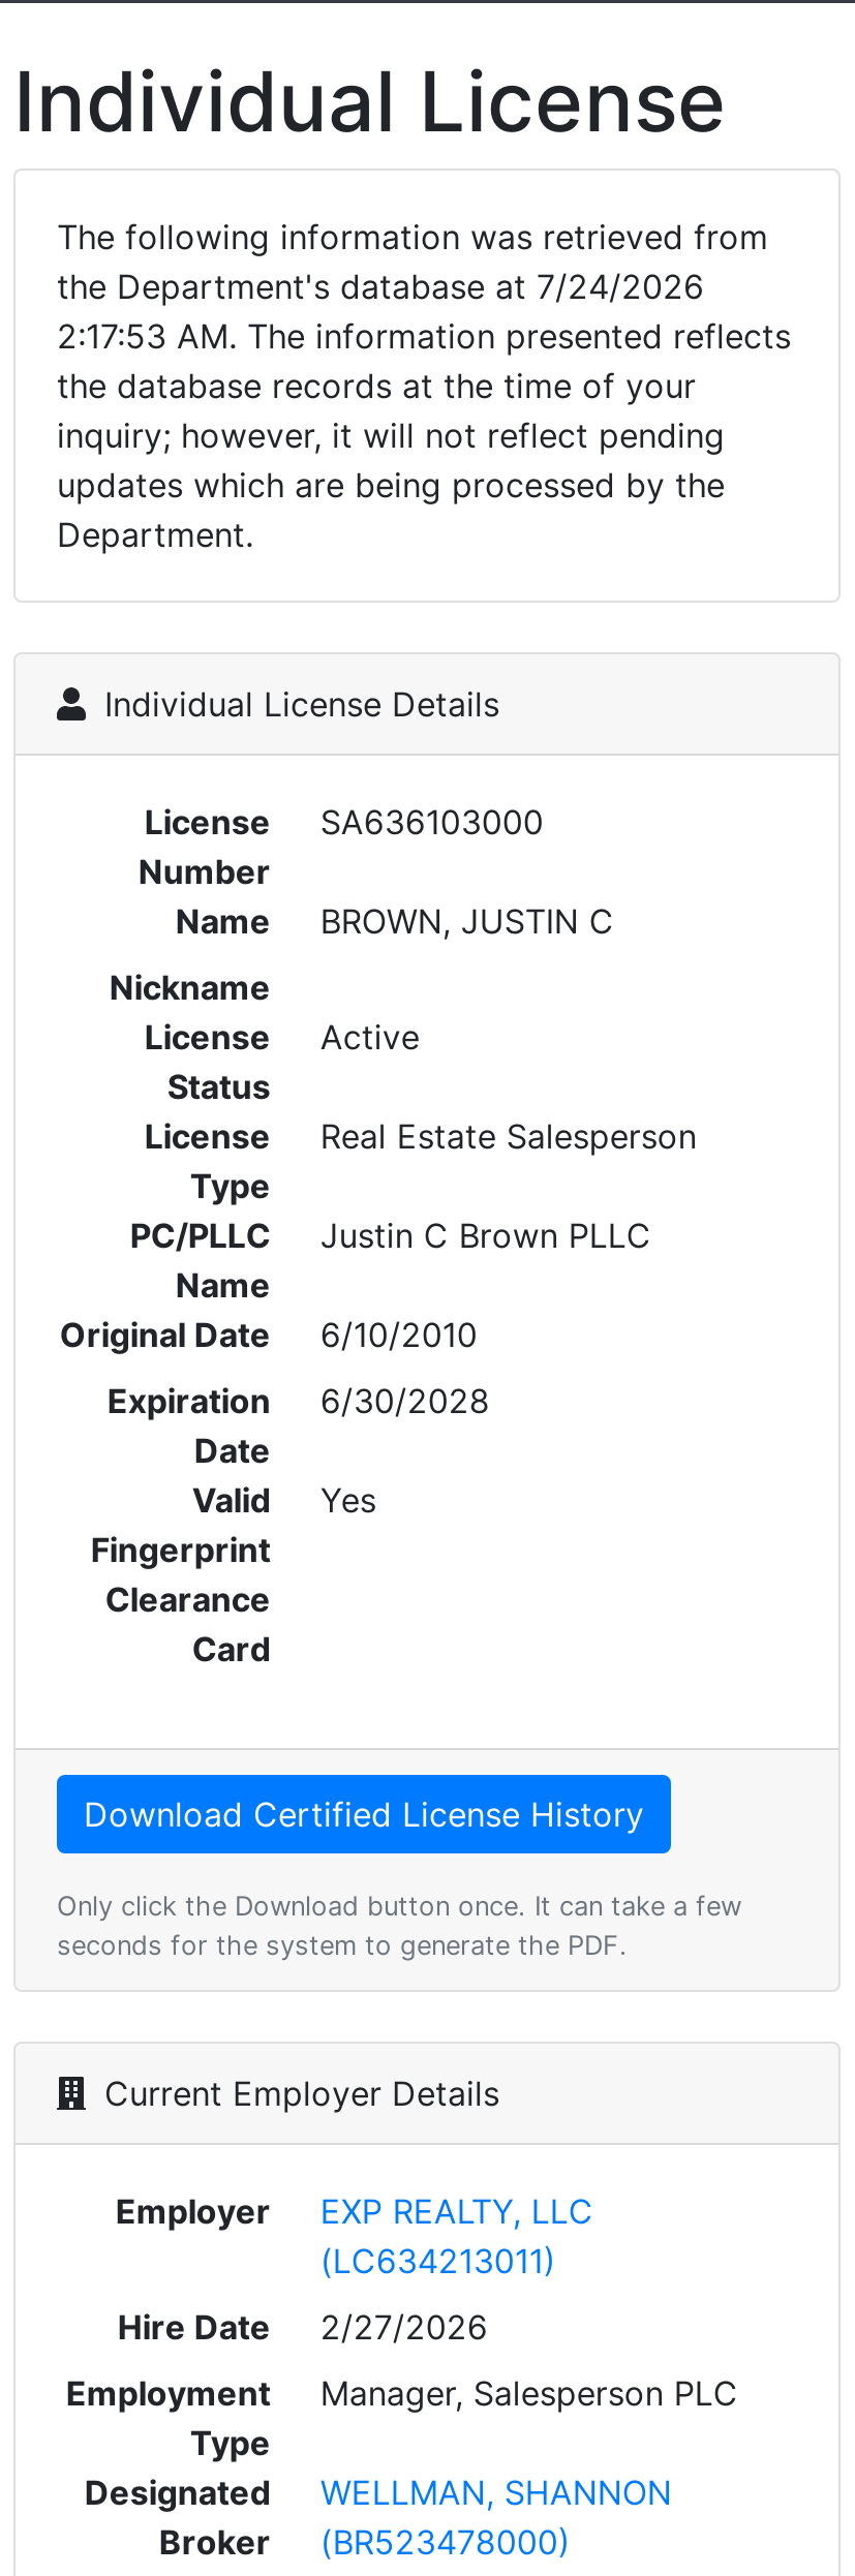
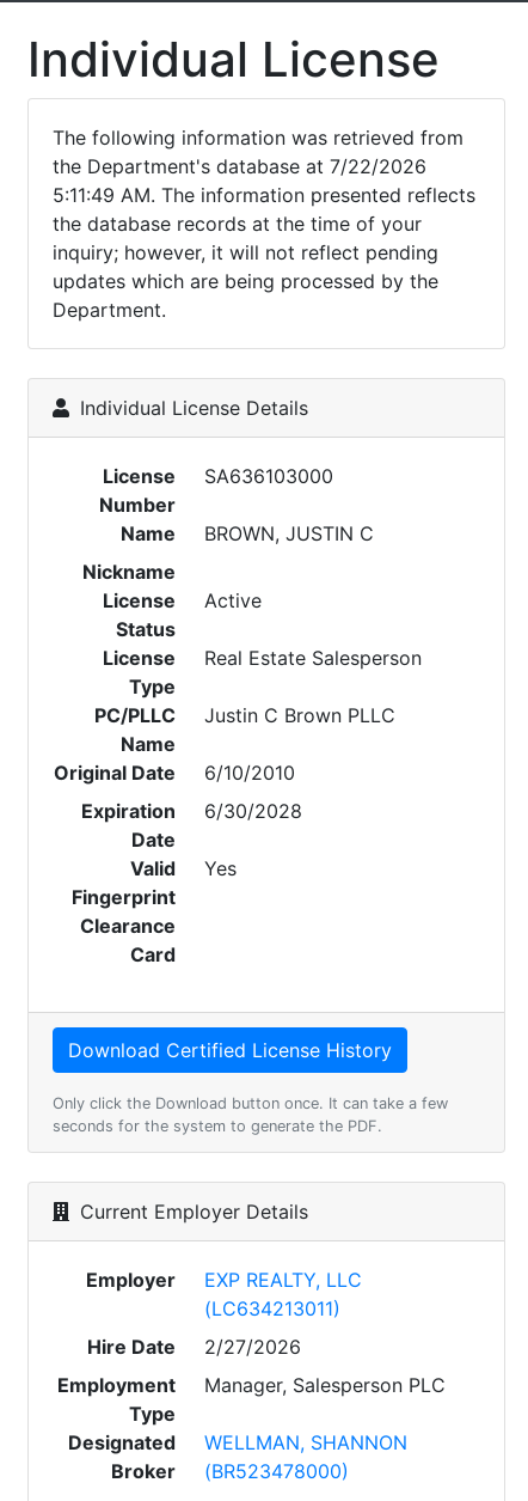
[57,266,704,307] the Department's database at 7/24/2026 -> [53,154,426,178] the Department's database at 7/22/2026
[57,315,791,357] 2:17:53 AM. The information presented reflects -> [53,183,475,207] 5:11:49 AM. The information presented reflects

